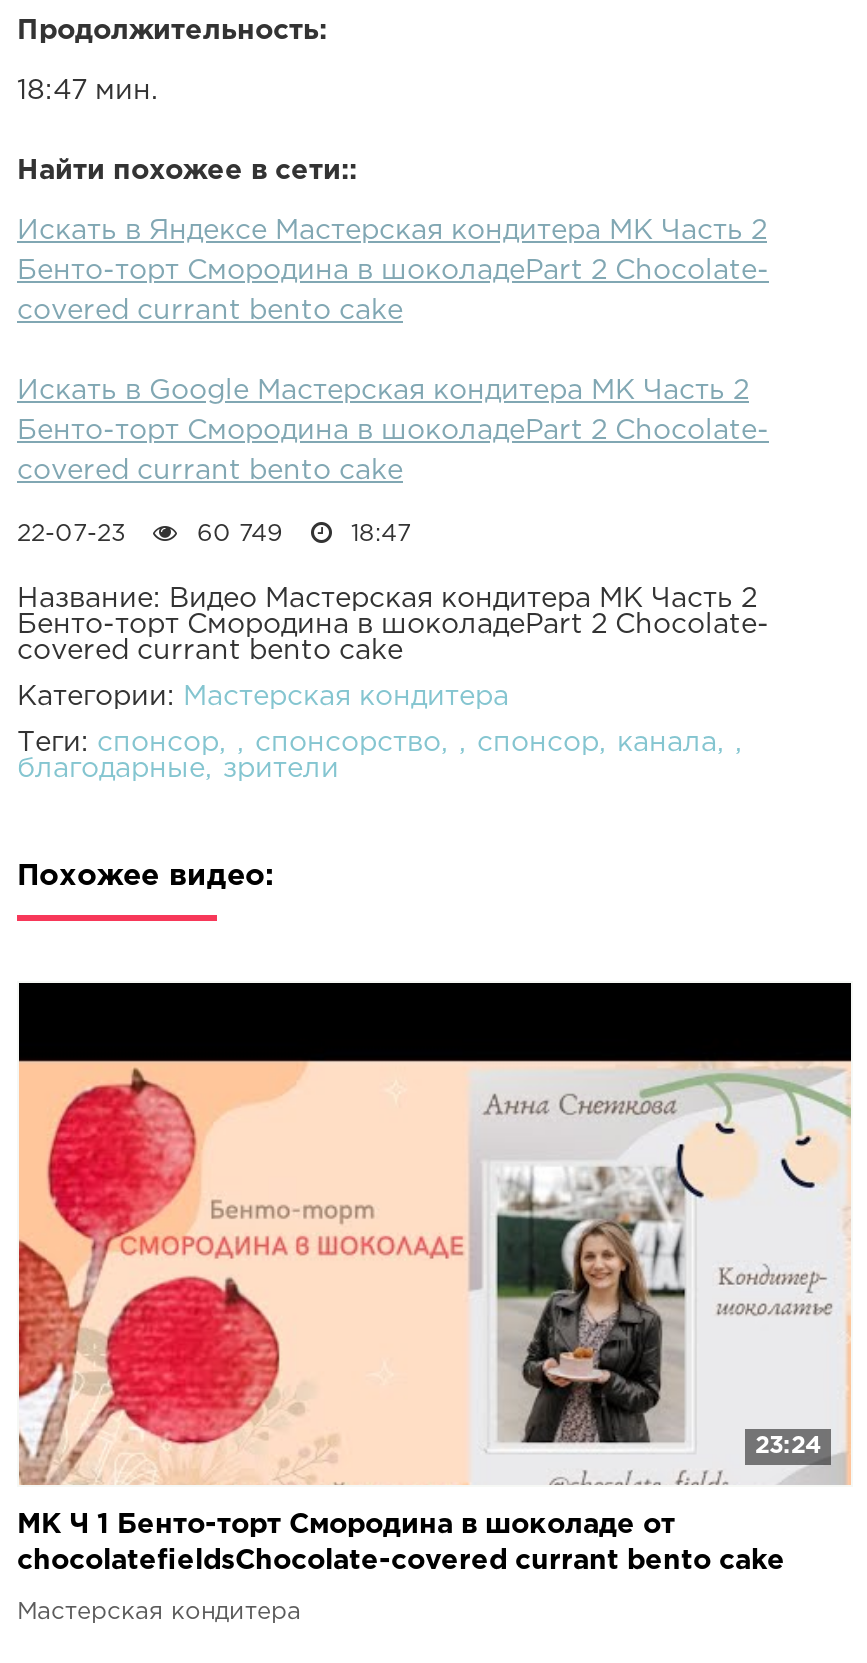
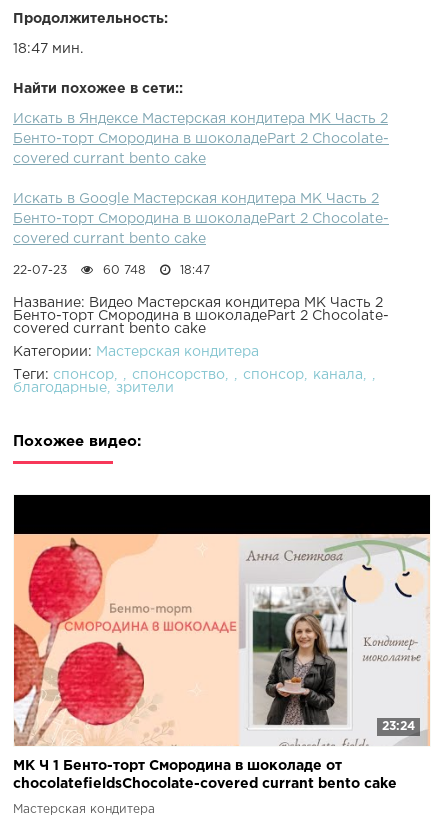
[197,523,283,545] 60 749 -> [103,265,146,276] 60 748

